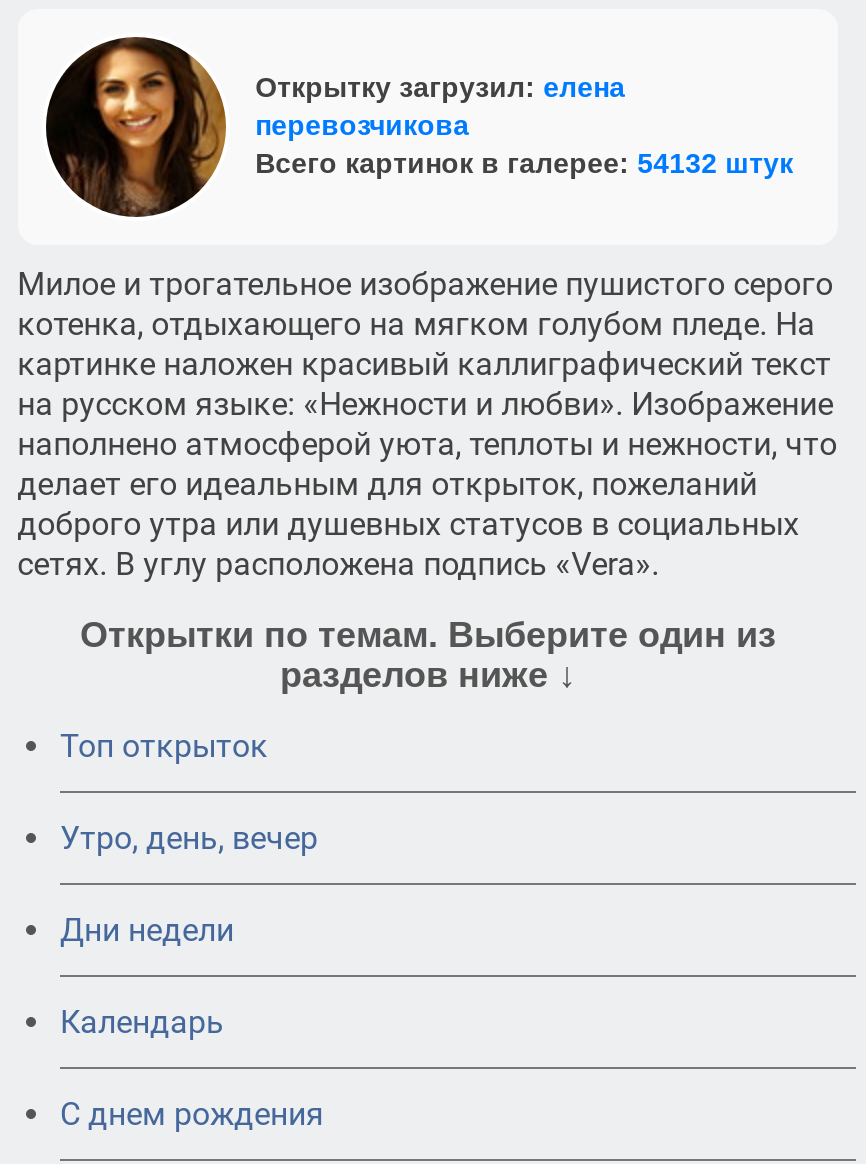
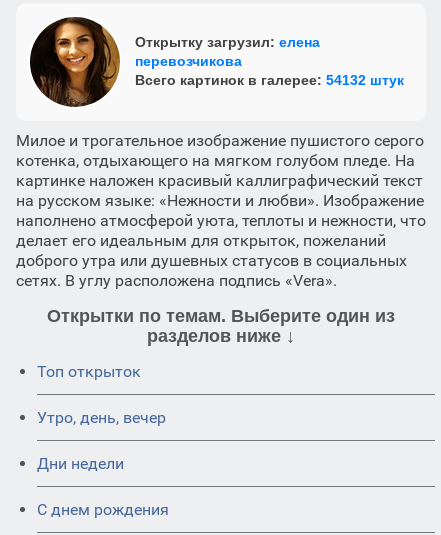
[60,1002,224,1040] Календарь -> none

